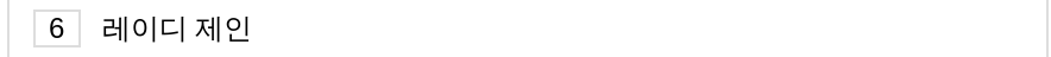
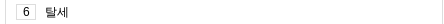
[102,12,252,45] 레이디 제인 -> [45,5,69,19] 탈세

